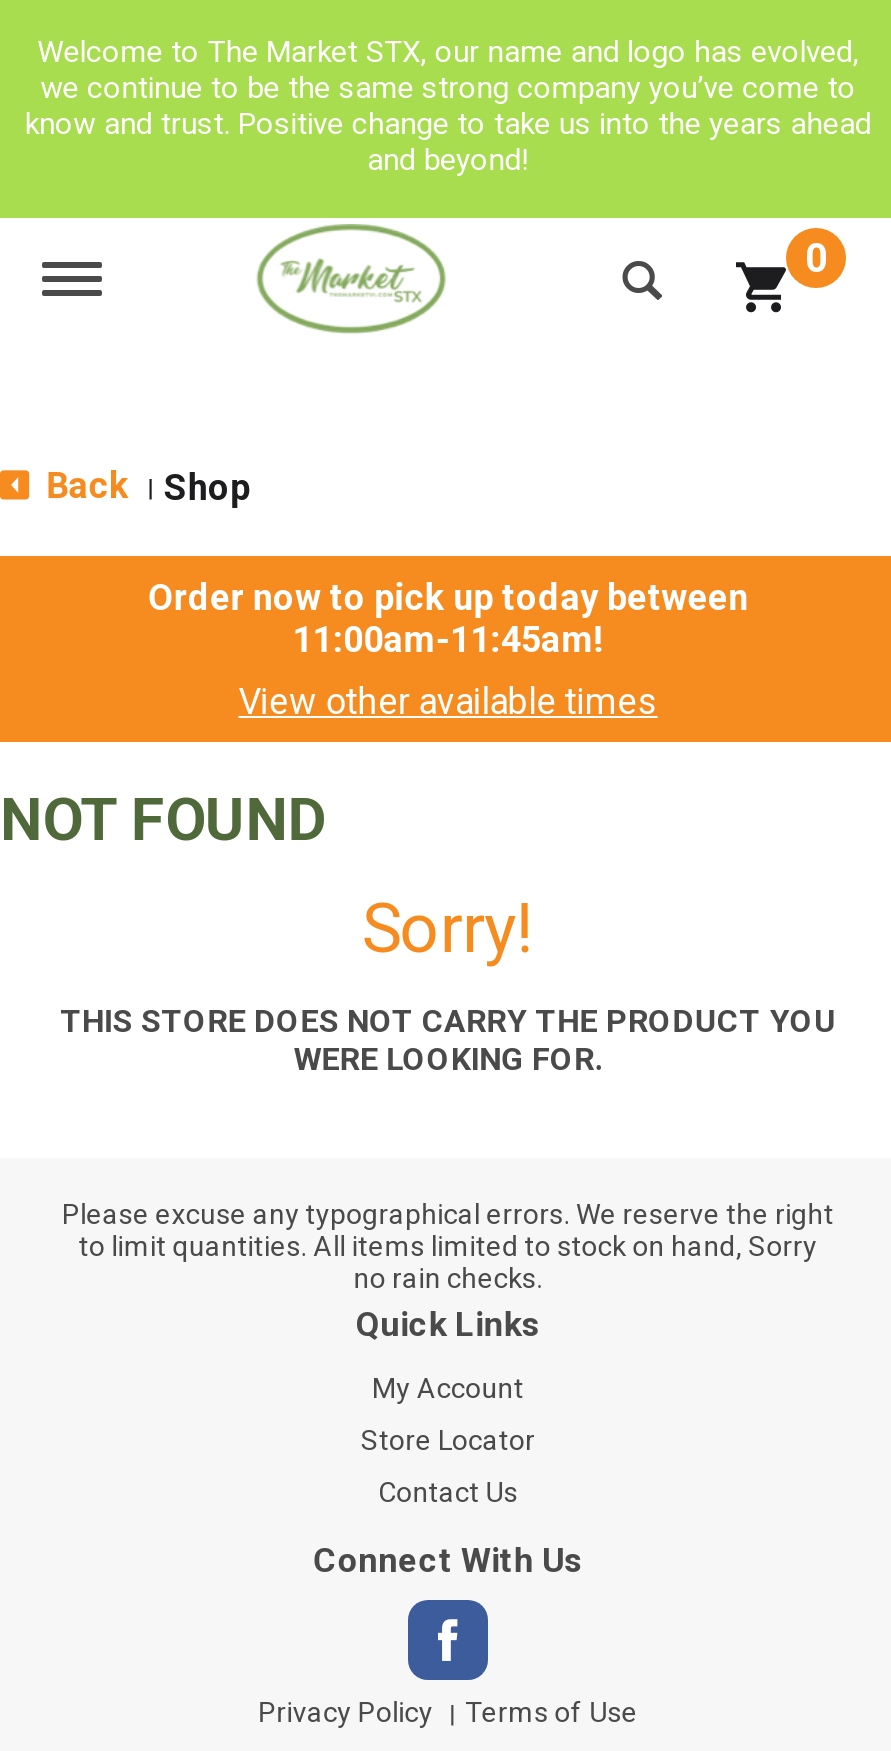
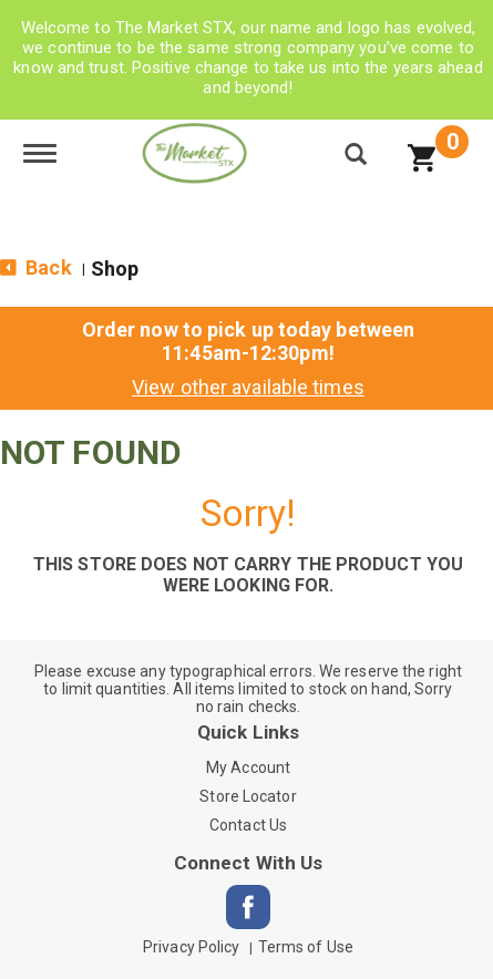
[292,618,604,660] 11:00am-11:45am! -> [162,341,334,364] 11:45am-12:30pm!

